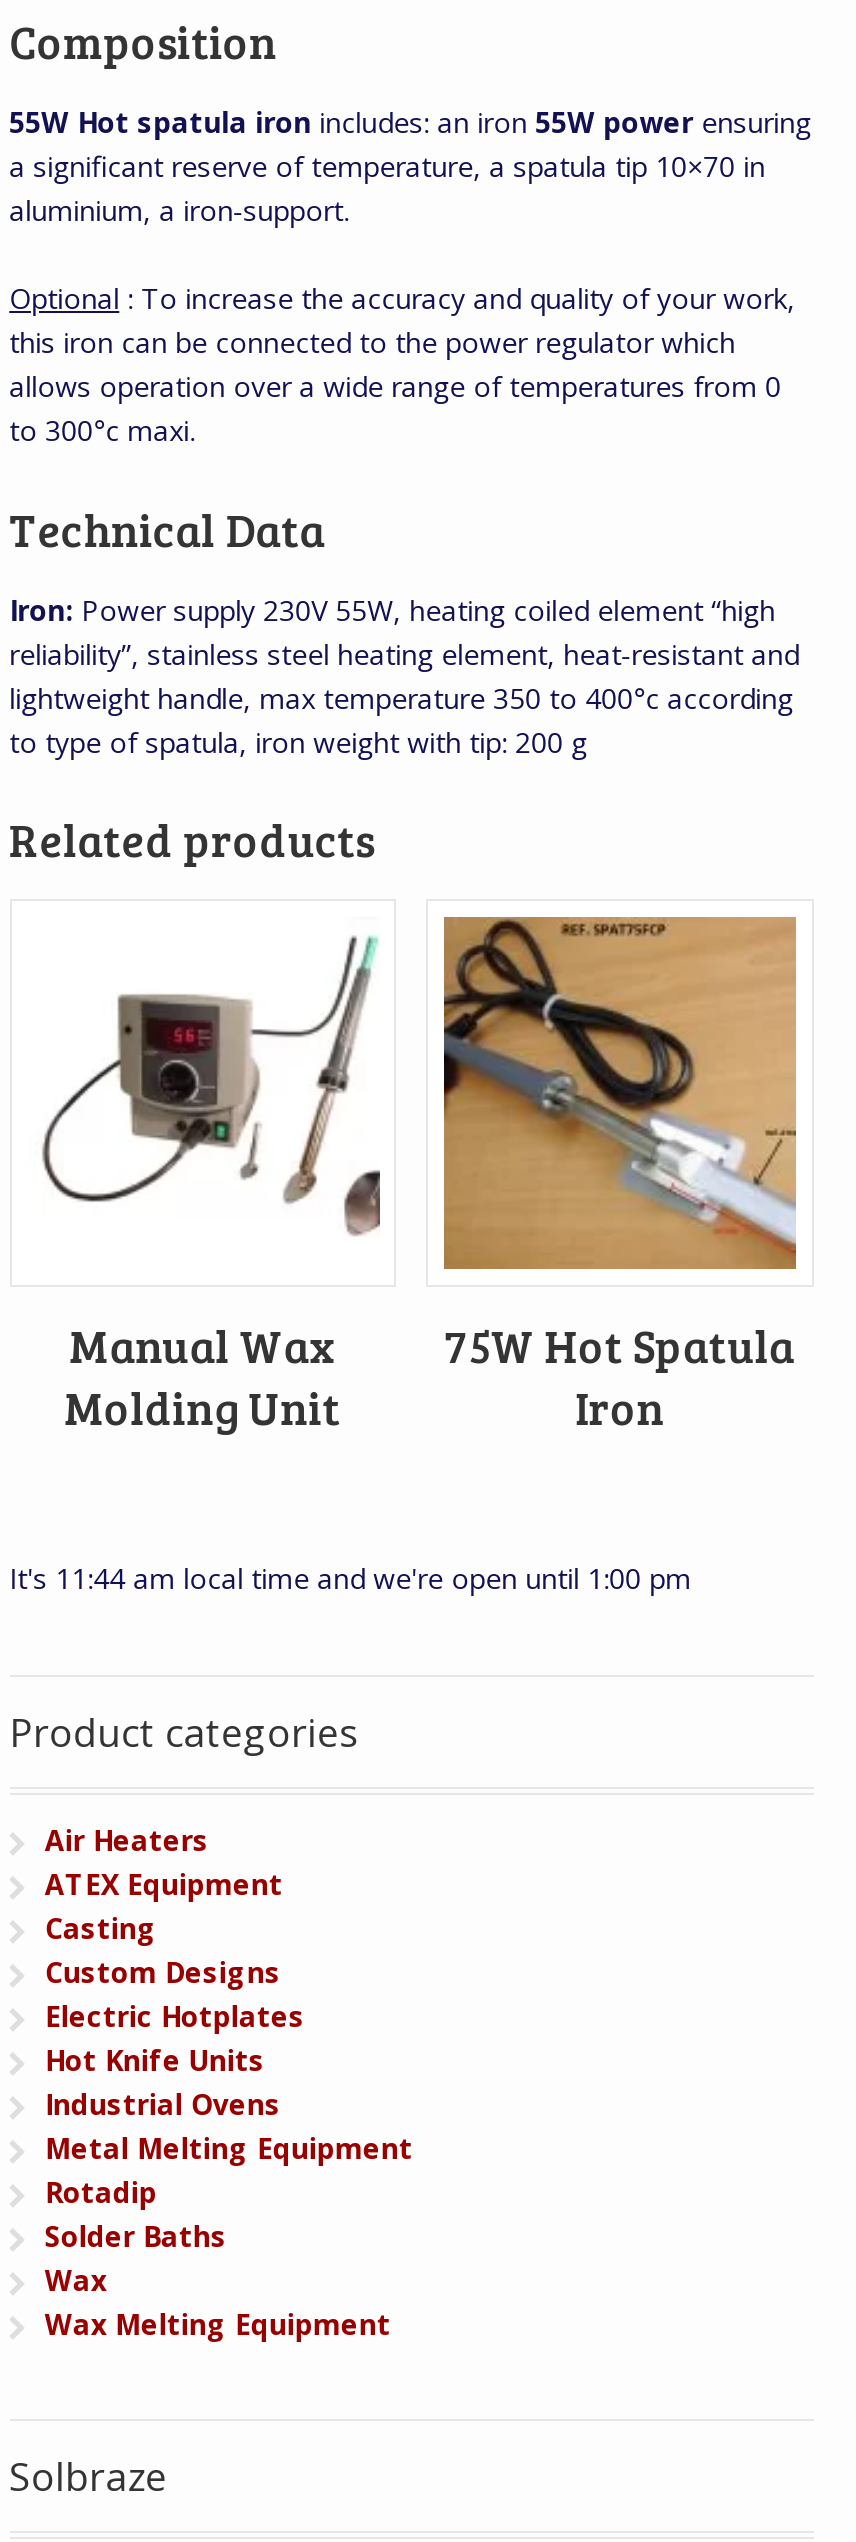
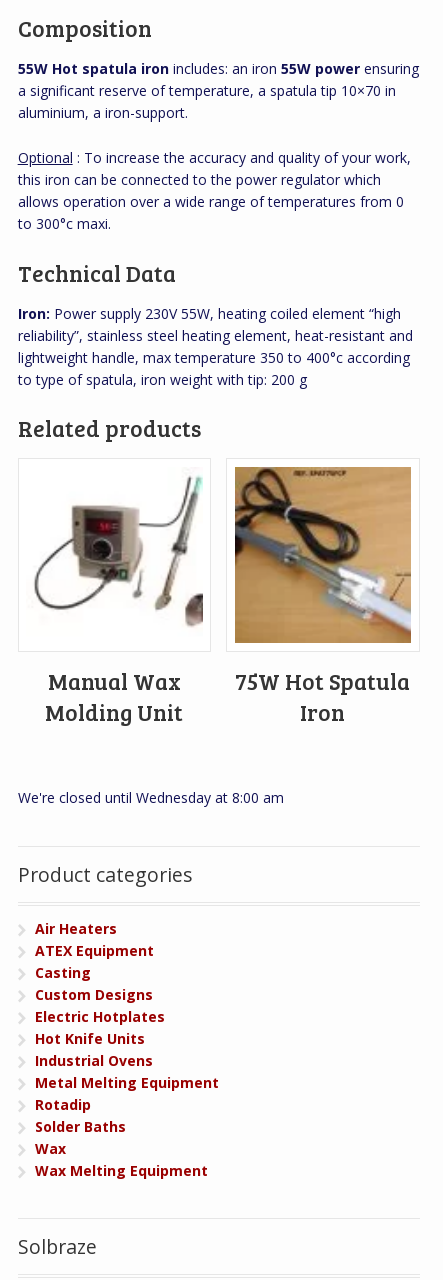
[9,1559,691,1597] It's 11:44 am local time and we're open until 1:00 pm -> [18,788,284,807] We're closed until Wednesday at 8:00 am

